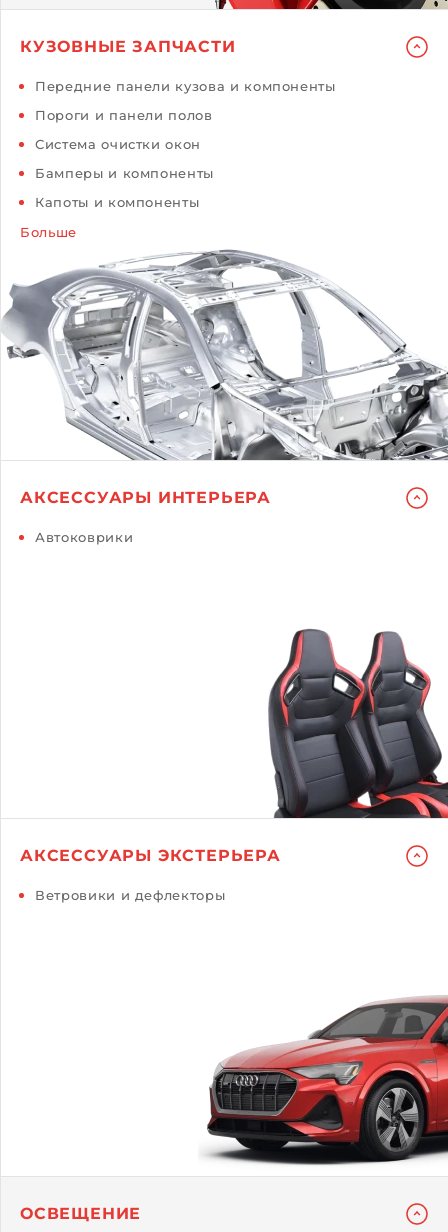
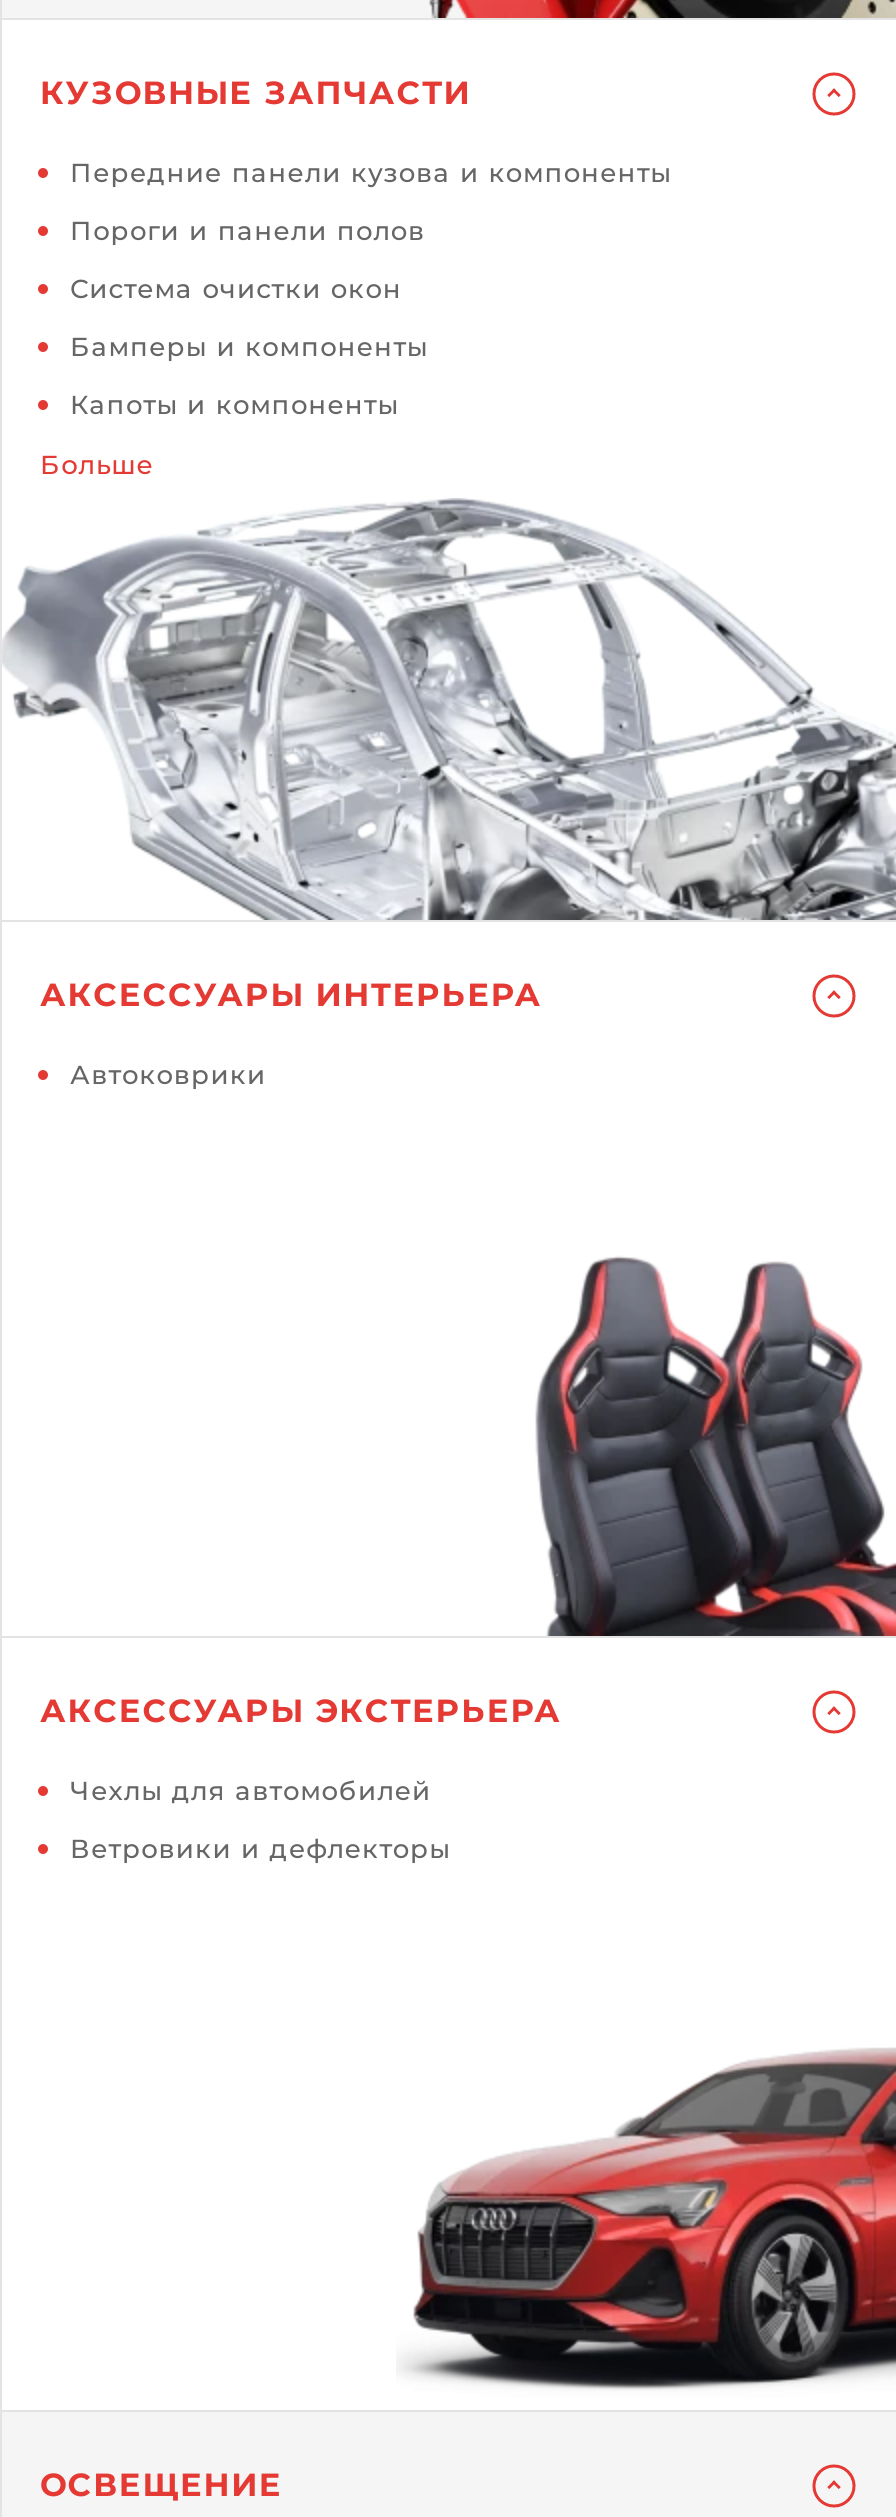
none -> [70,1775,431,1807] Чехлы для автомобилей

